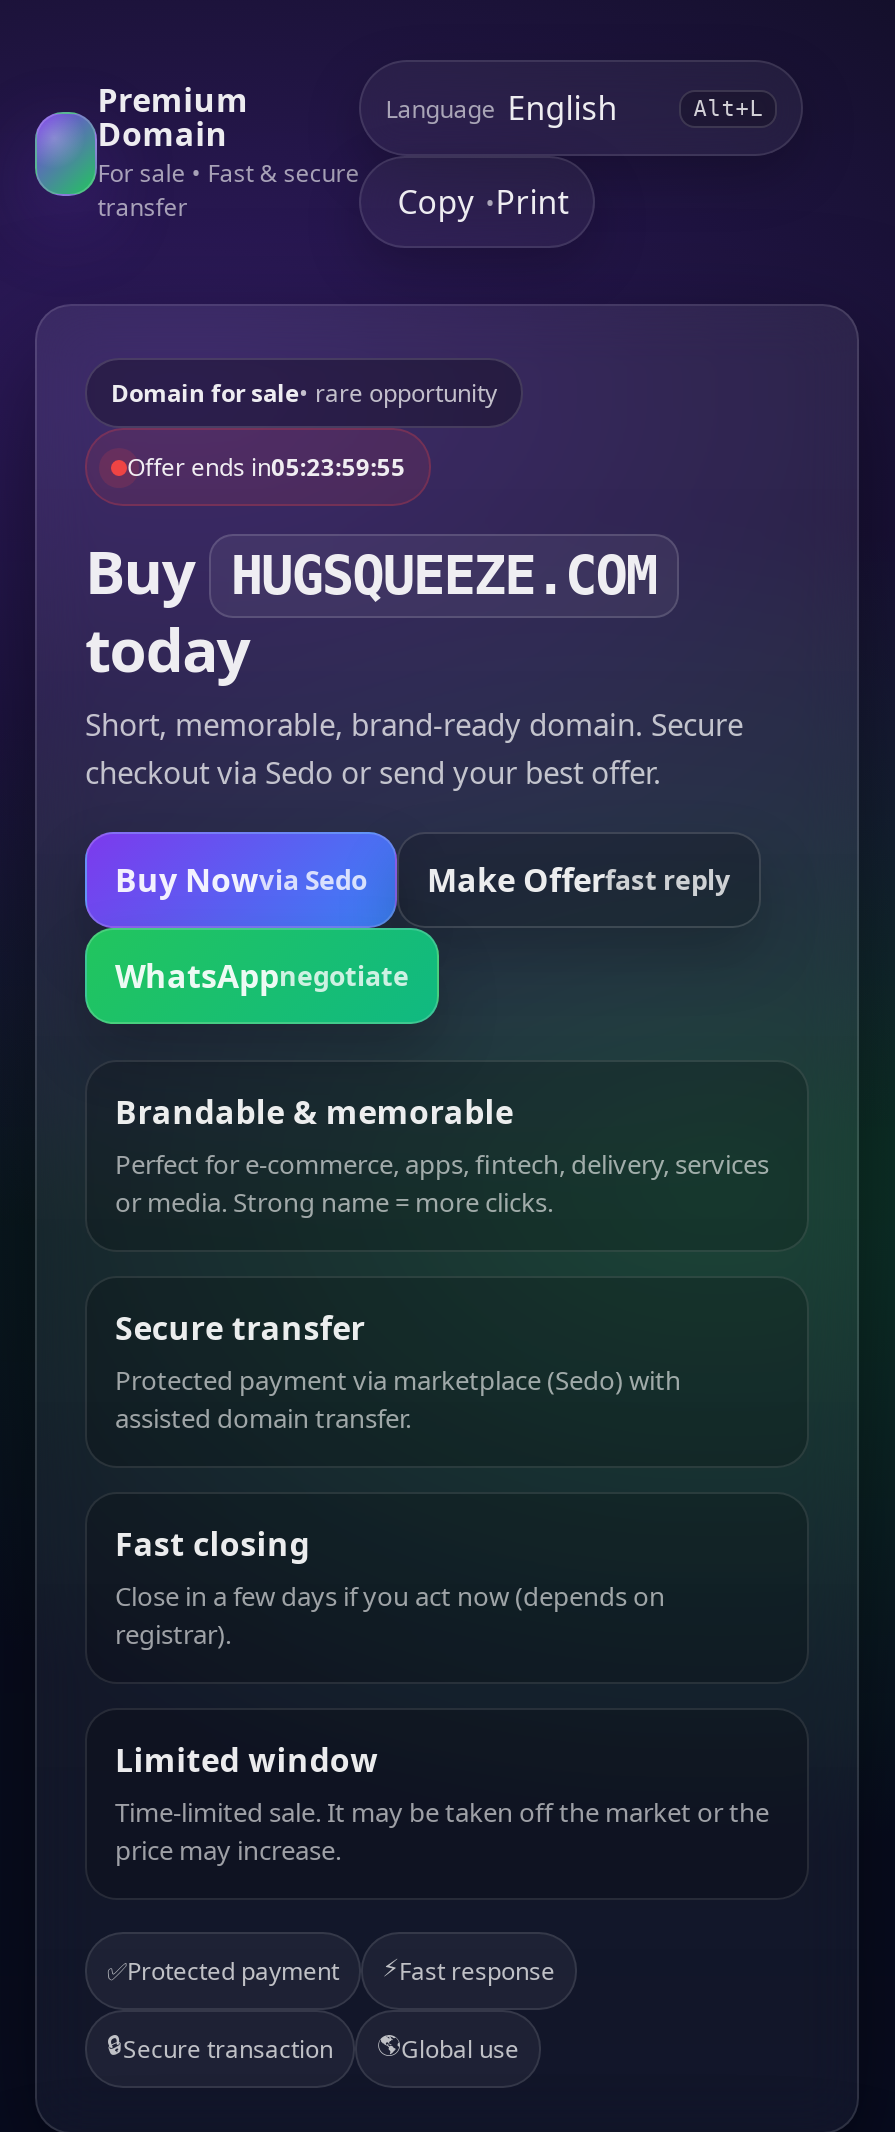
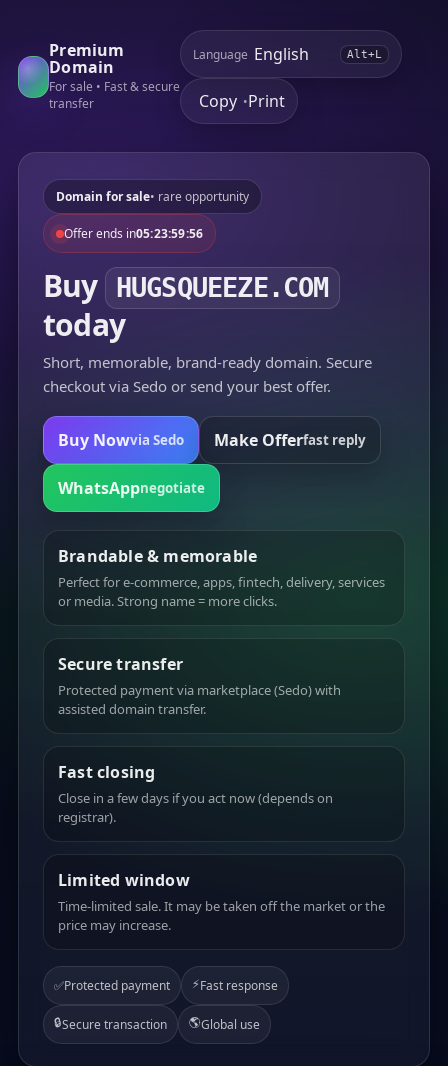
[127,450,405,484] Offer ends in05:23:59:55 -> [64,225,203,242] Offer ends in05:23:59:56

